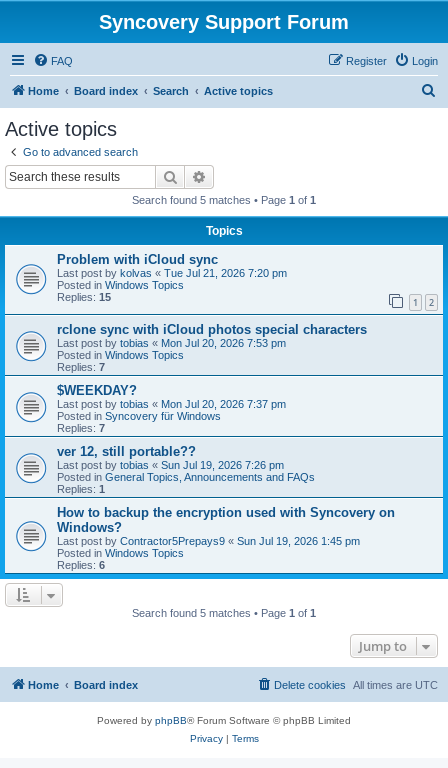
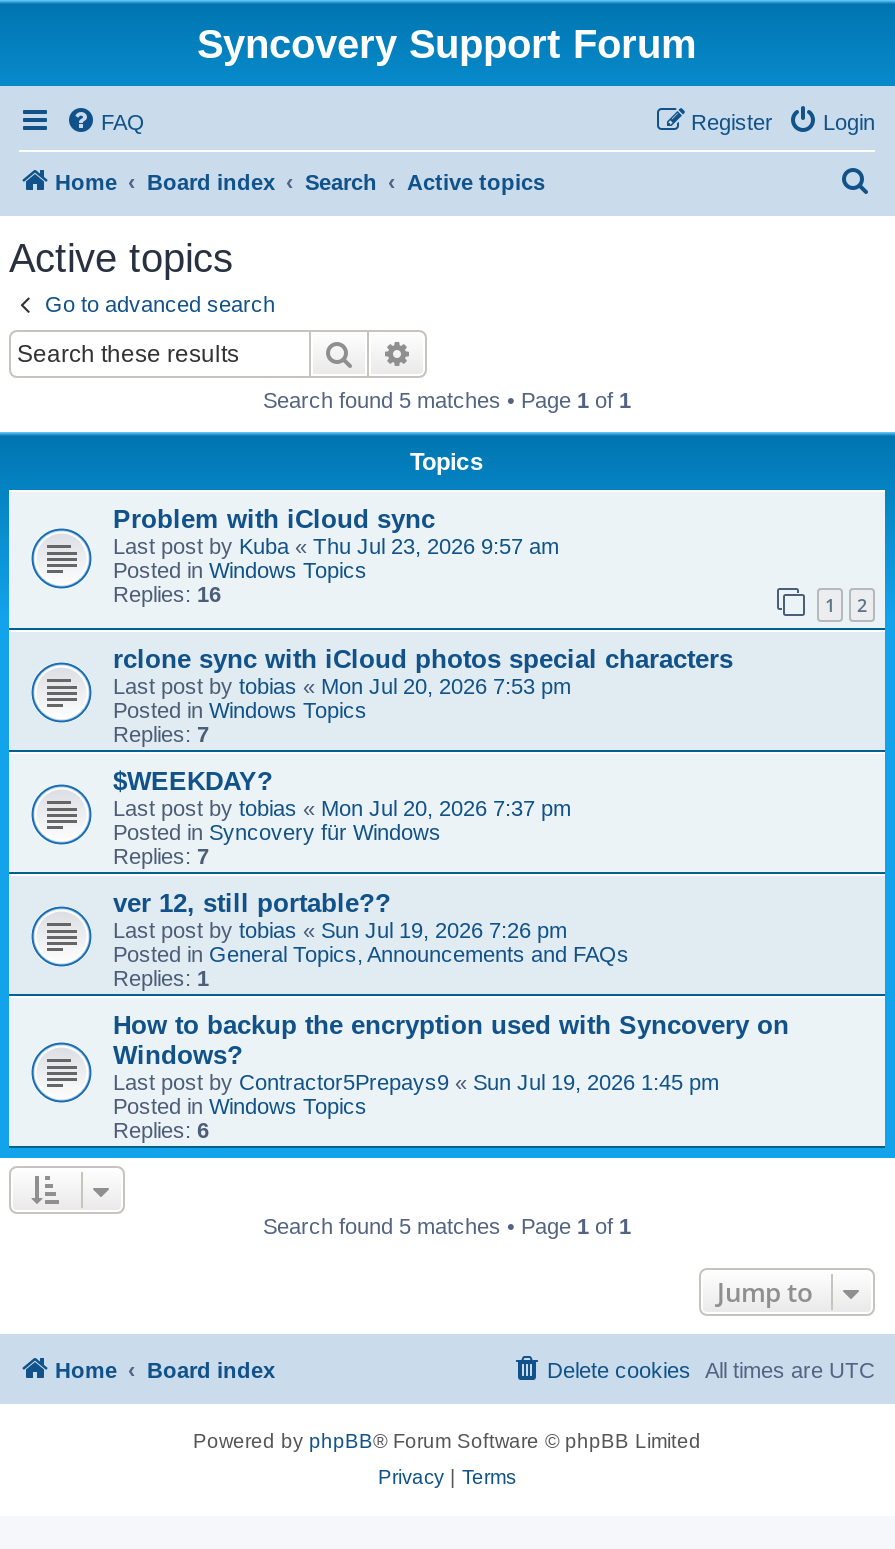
[57,266,287,278] Last post by kolvas «Tue Jul 21, 2026 7:20 pm -> [113,533,559,557] Last post by Kuba «Thu Jul 23, 2026 9:57 am
[57,290,111,302] Replies: 15 -> [113,581,221,605] Replies: 16

